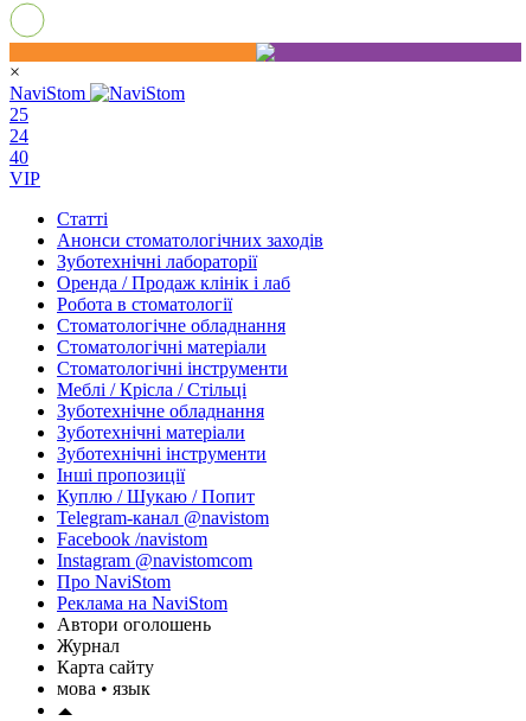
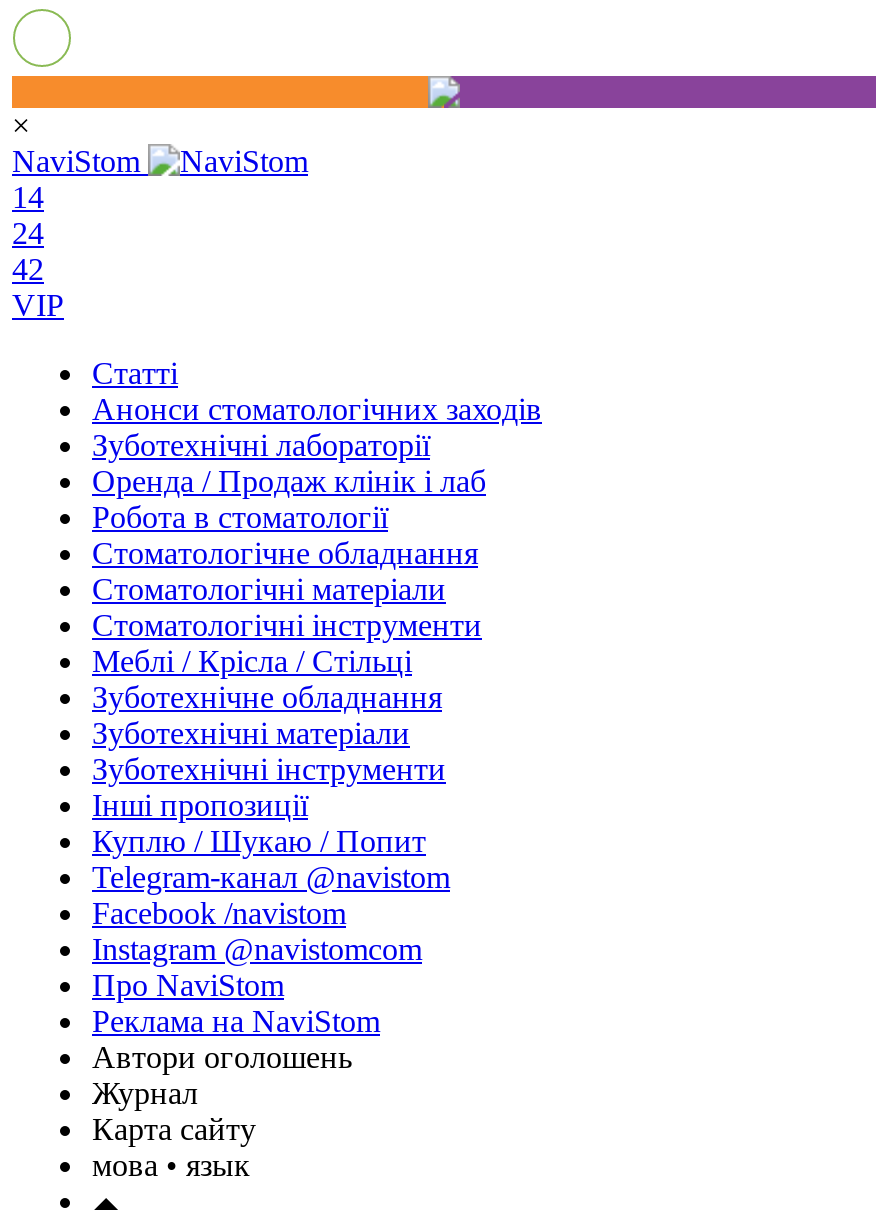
[9,104,28,125] 25 -> [12,180,44,214] 14
[9,147,28,167] 40 -> [12,252,44,286] 42

